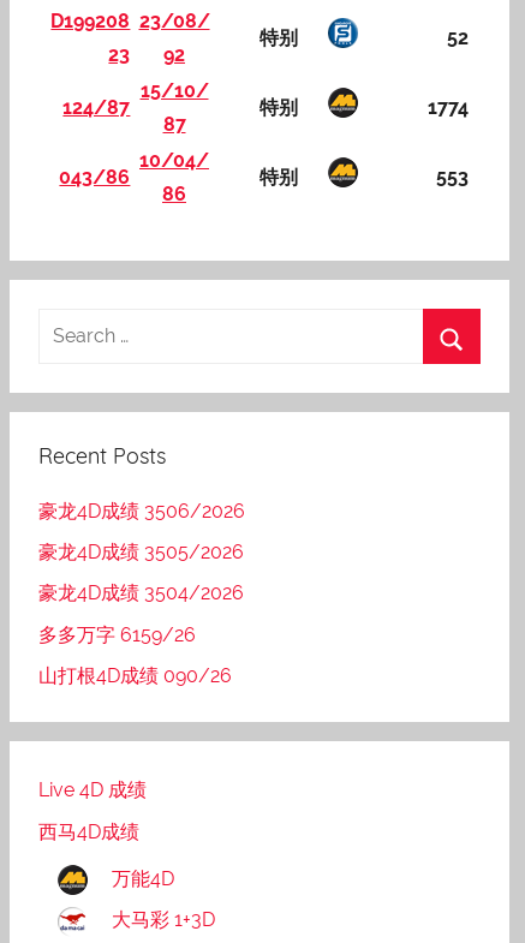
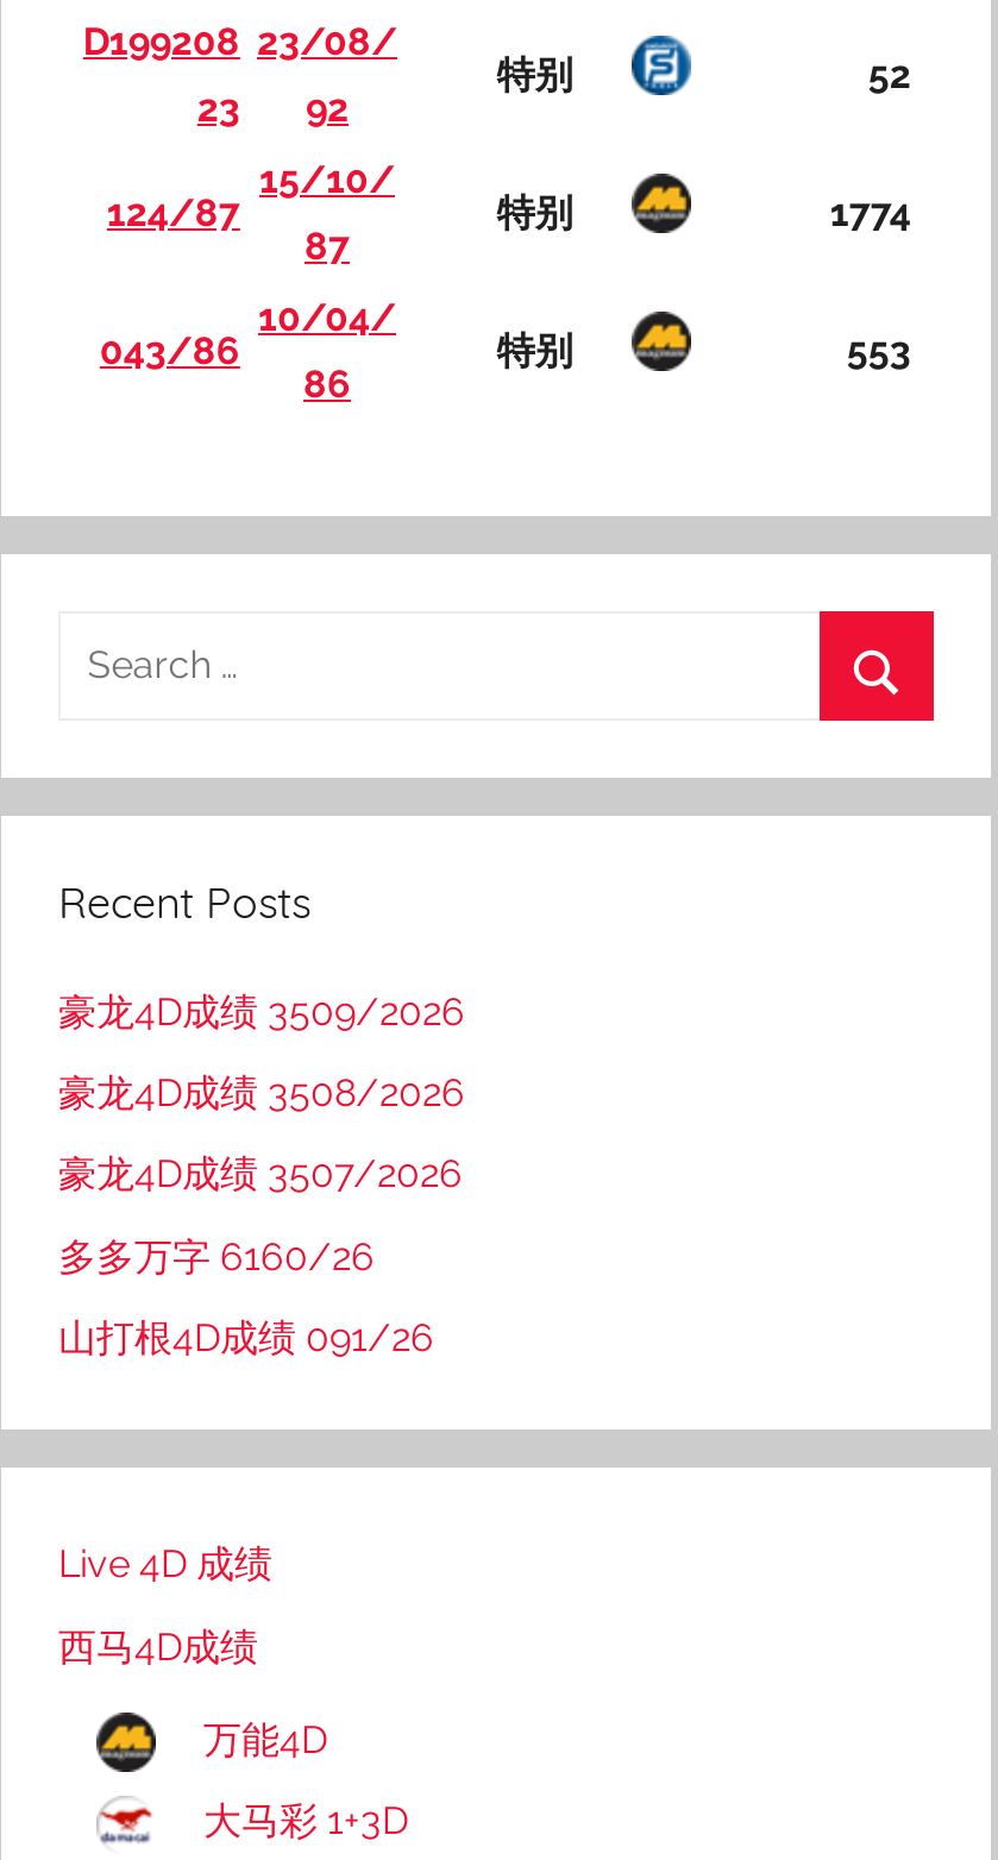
[38,499,245,522] 豪龙4D成绩 3506/2026 -> [58,989,465,1034] 豪龙4D成绩 3509/2026
[38,541,244,563] 豪龙4D成绩 3505/2026 -> [58,1070,465,1116] 豪龙4D成绩 3508/2026
[38,582,244,605] 豪龙4D成绩 3504/2026 -> [58,1152,463,1197] 豪龙4D成绩 3507/2026
[38,623,196,646] 多多万字 6159/26 -> [58,1234,375,1279] 多多万字 6160/26
[38,664,232,687] 山打根4D成绩 090/26 -> [58,1316,434,1361] 山打根4D成绩 091/26

